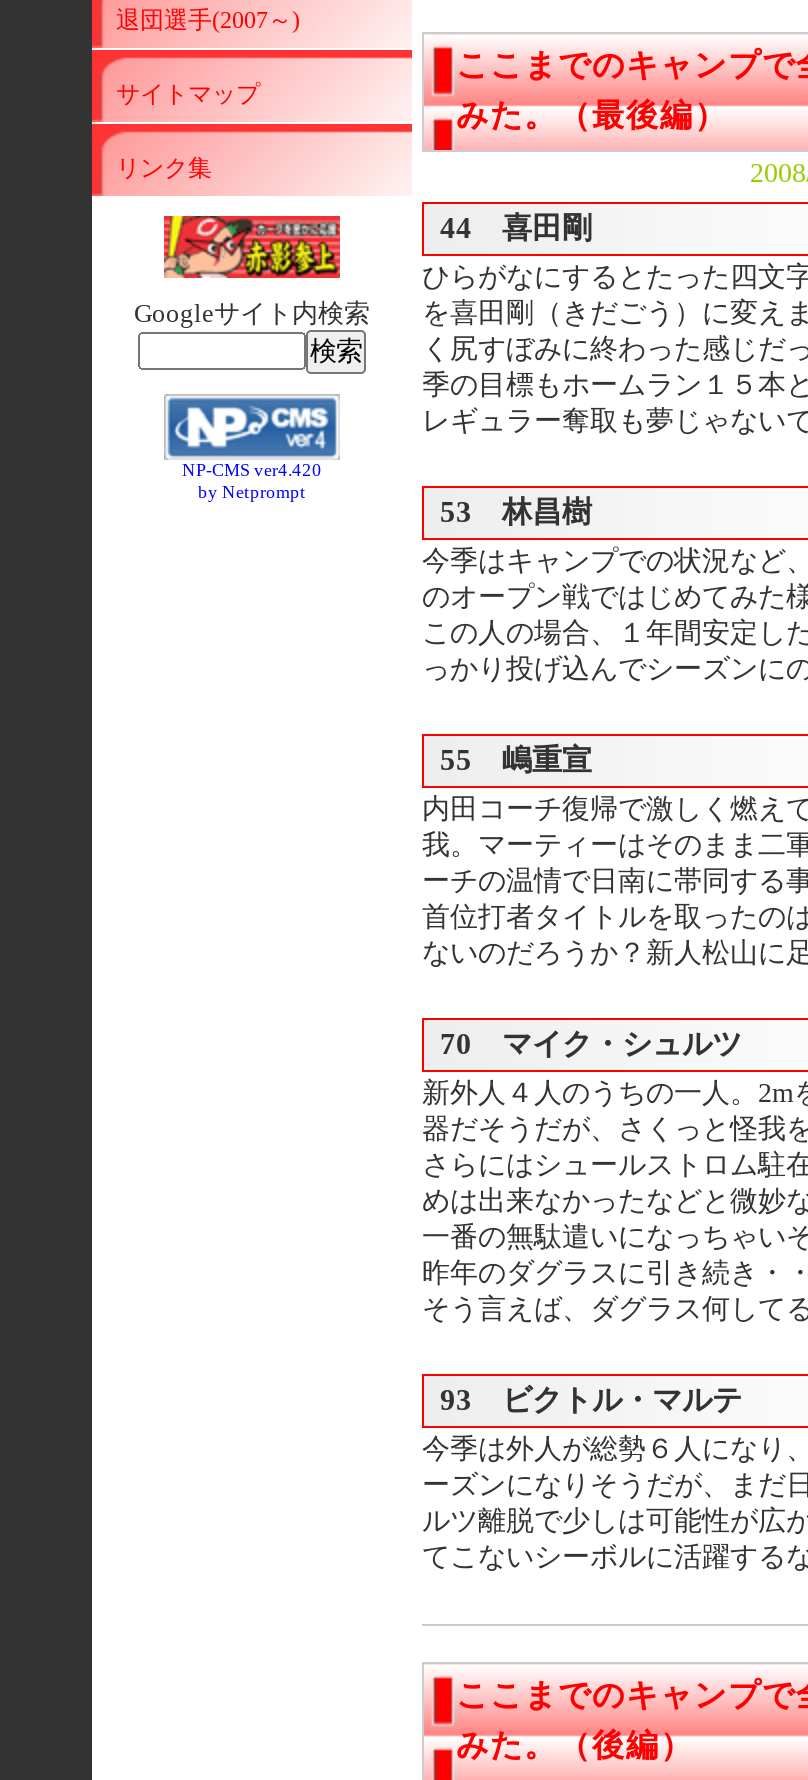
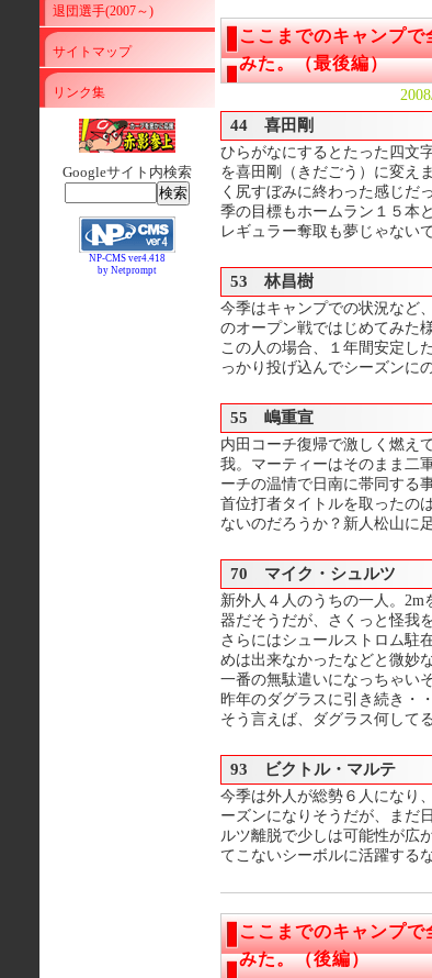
[182,460,322,480] NP-CMS ver4.420 -> [89,253,166,264] NP-CMS ver4.418

